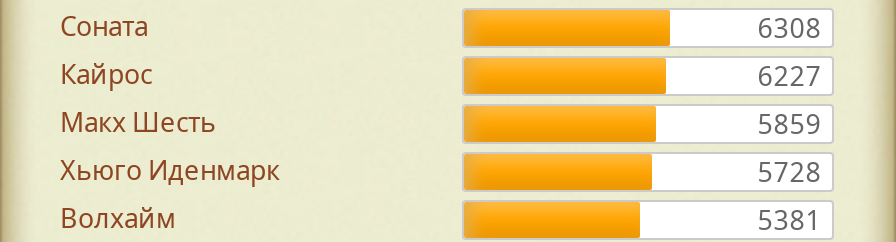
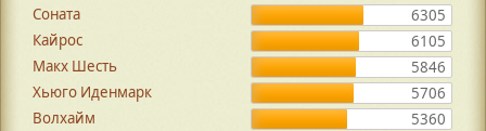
[758,10,822,46] 6308 -> [411,5,446,25] 6305
[758,58,822,94] 6227 -> [411,31,446,51] 6105
[758,106,822,142] 5859 -> [411,57,446,77] 5846
[758,154,822,190] 5728 -> [411,83,446,103] 5706
[758,202,822,238] 5381 -> [411,109,446,129] 5360

